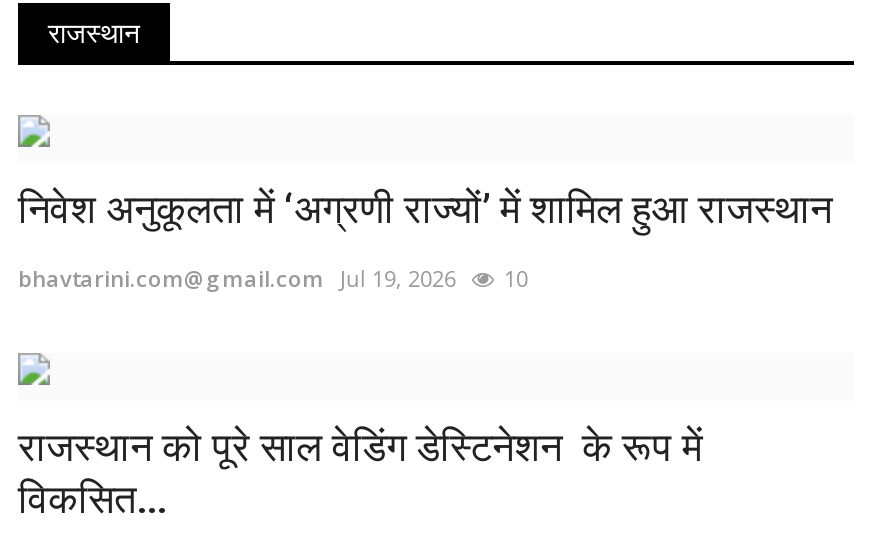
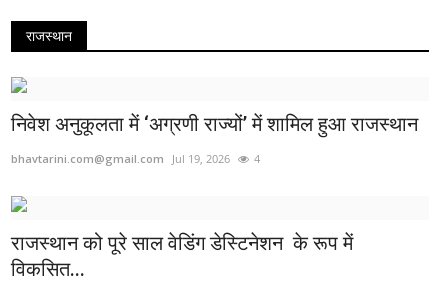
[18,263,528,293] bhavtarini.com@gmail.com Jul 19, 2026 10 -> [11,151,260,166] bhavtarini.com@gmail.com Jul 19, 2026 4

